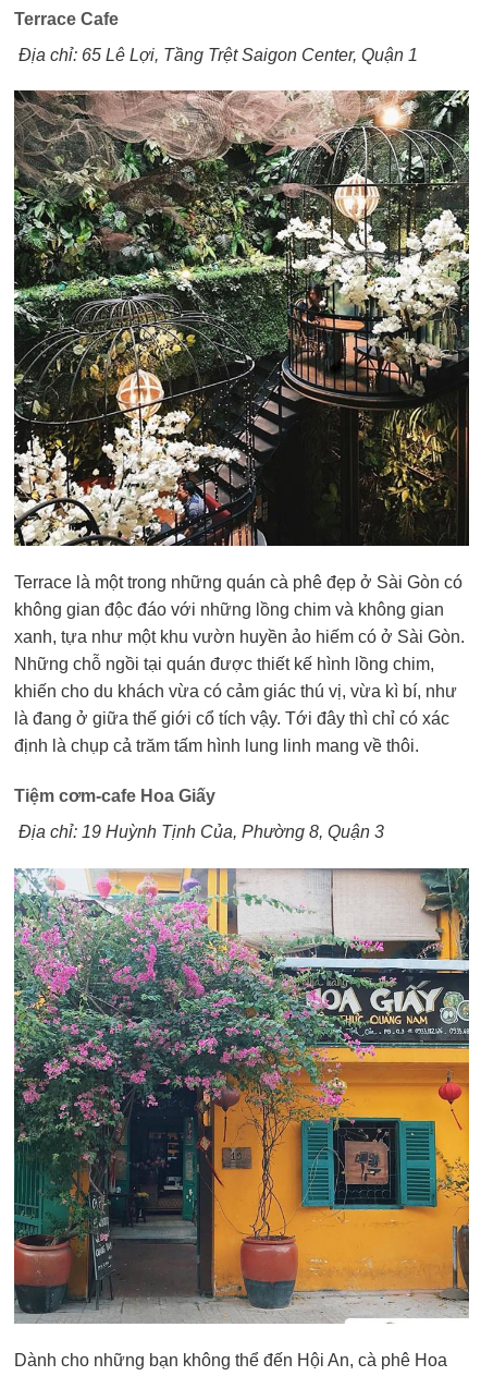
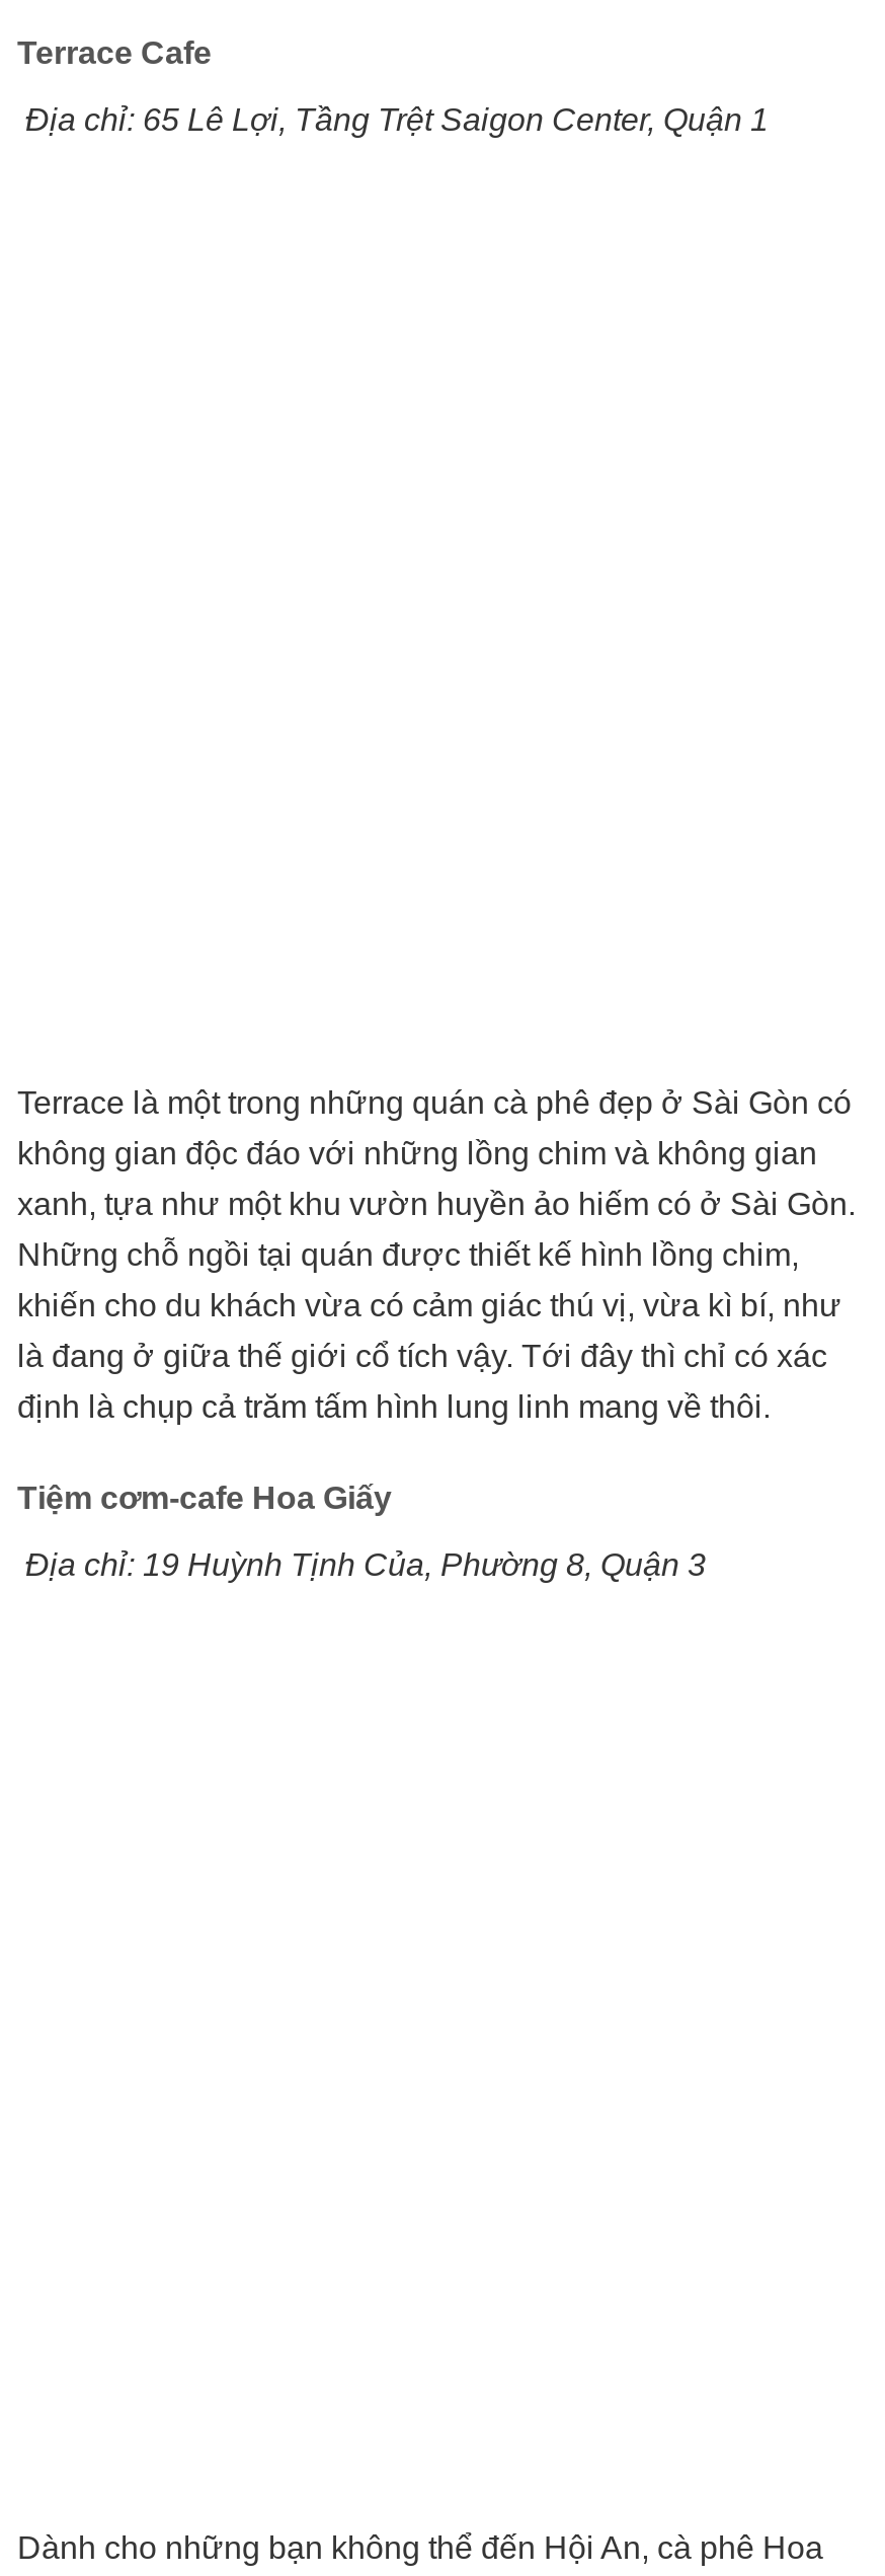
[13,89,470,547] [image] -> none
[13,867,470,1325] [image] -> none

